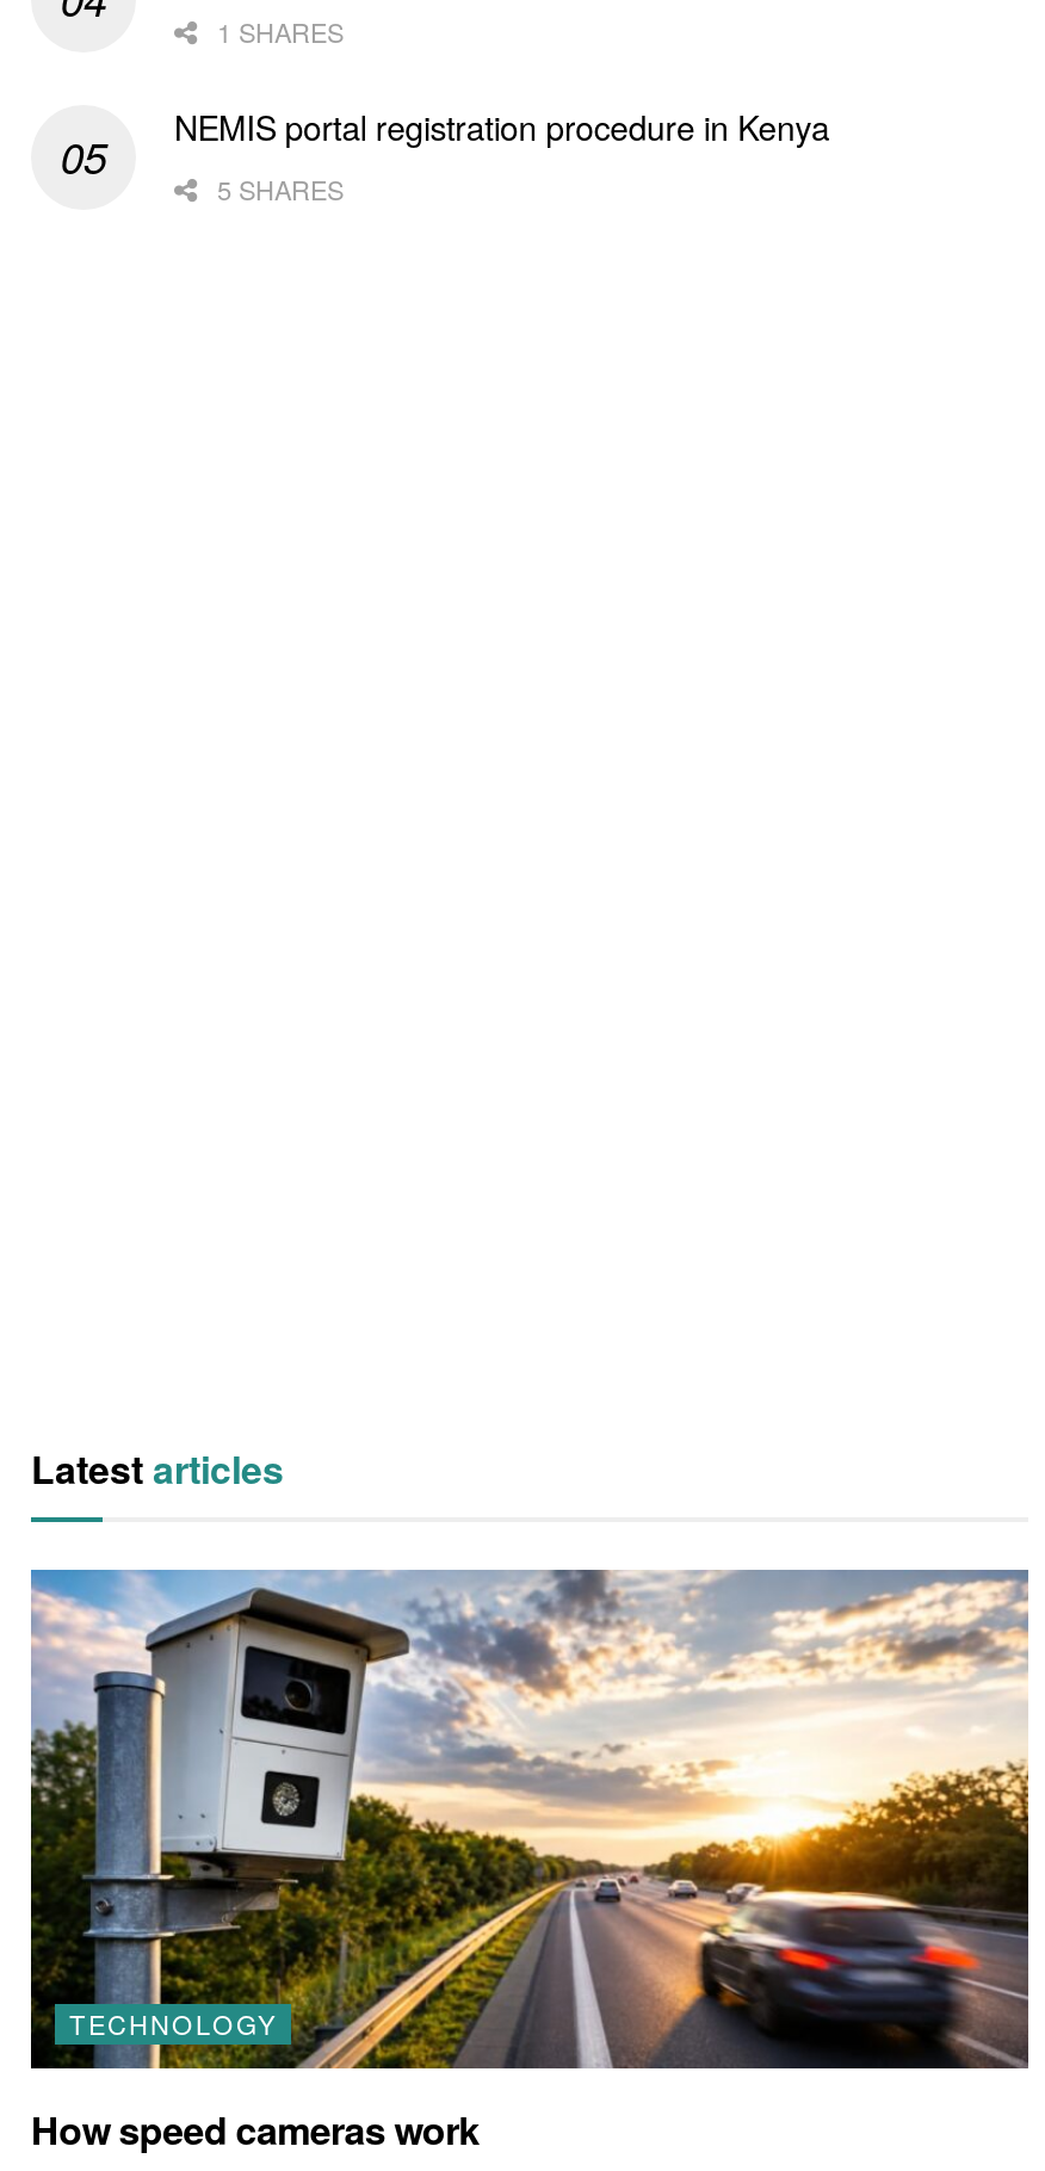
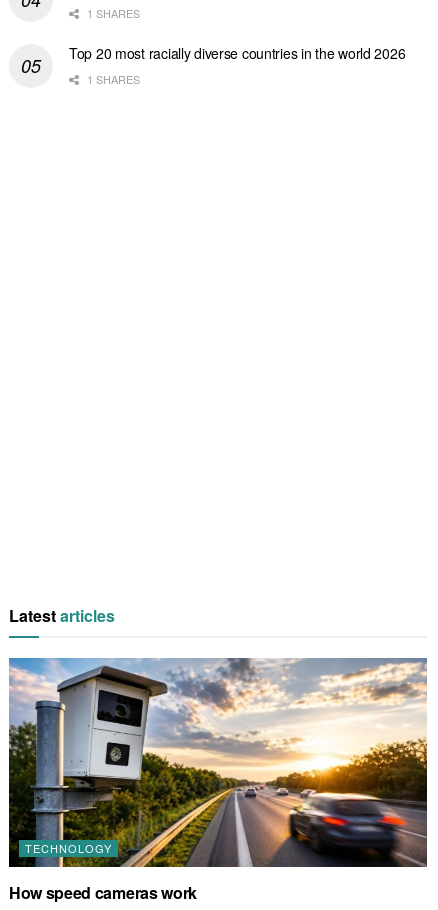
[174,102,830,207] NEMIS portal registration procedure in Kenya | 5 SHARES -> [69,43,405,87] Top 20 most racially diverse countries in the world 2026 | 1 SHARES

